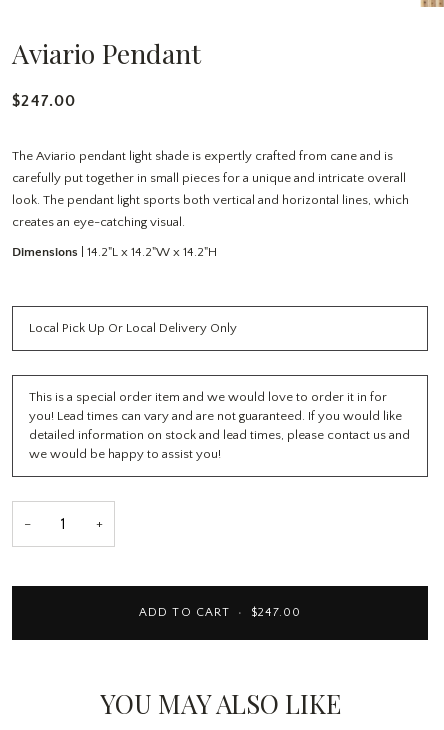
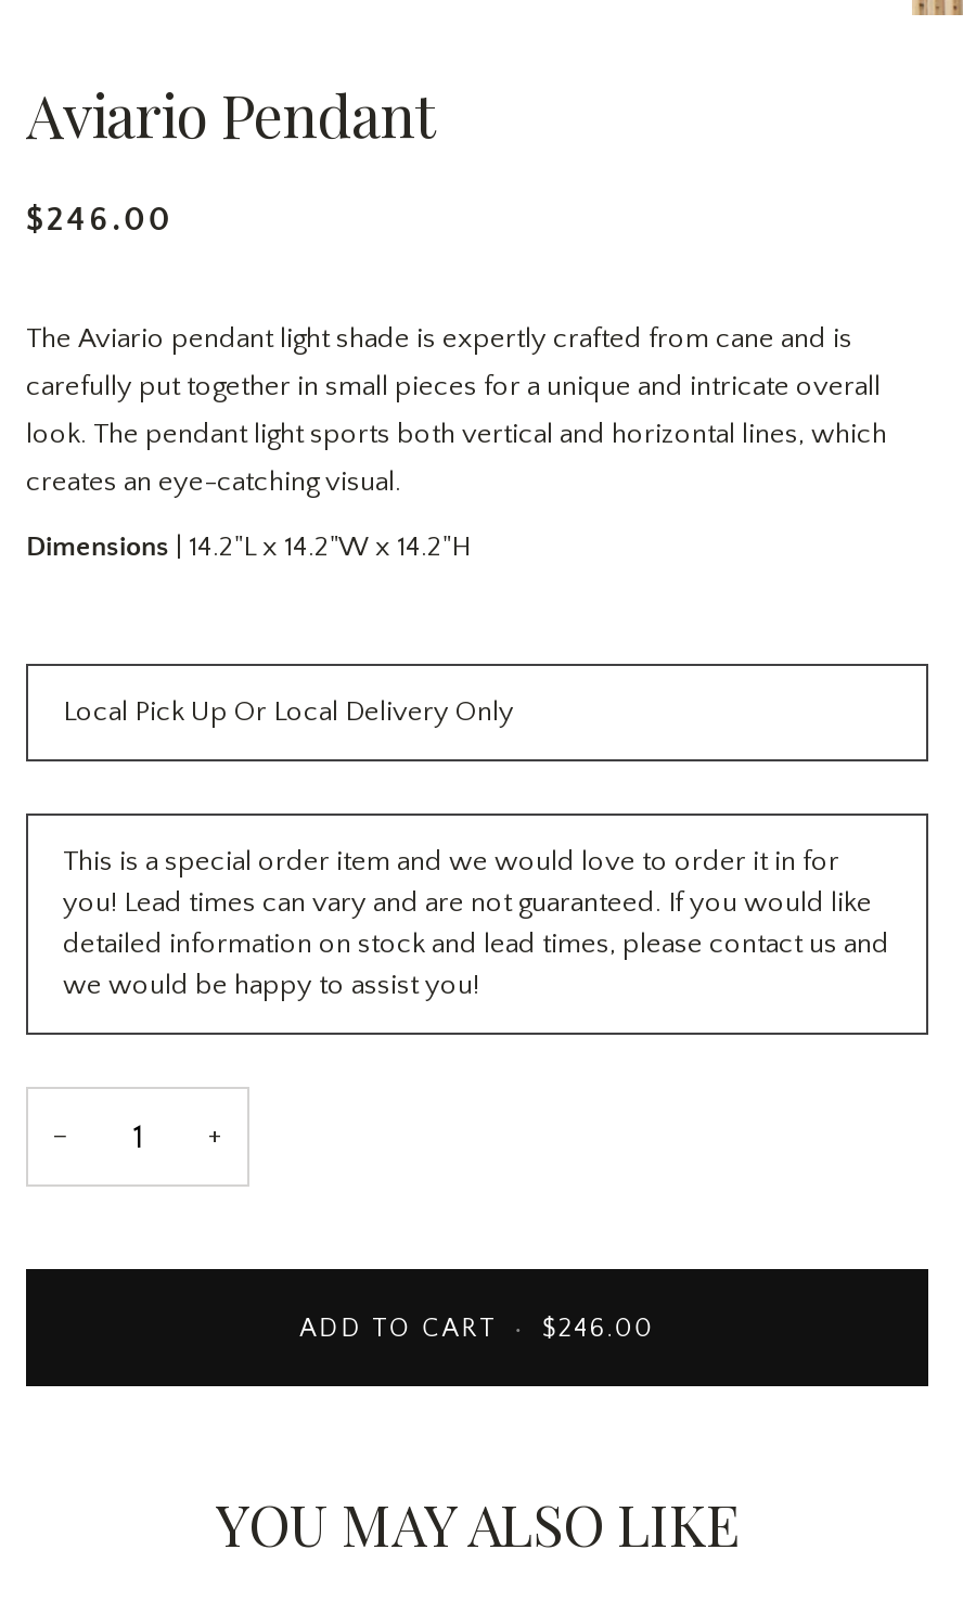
[12,93,77,110] $247.00 -> [26,202,173,239] $246.00
[251,606,301,619] $247.00 -> [543,1315,655,1343] $246.00

